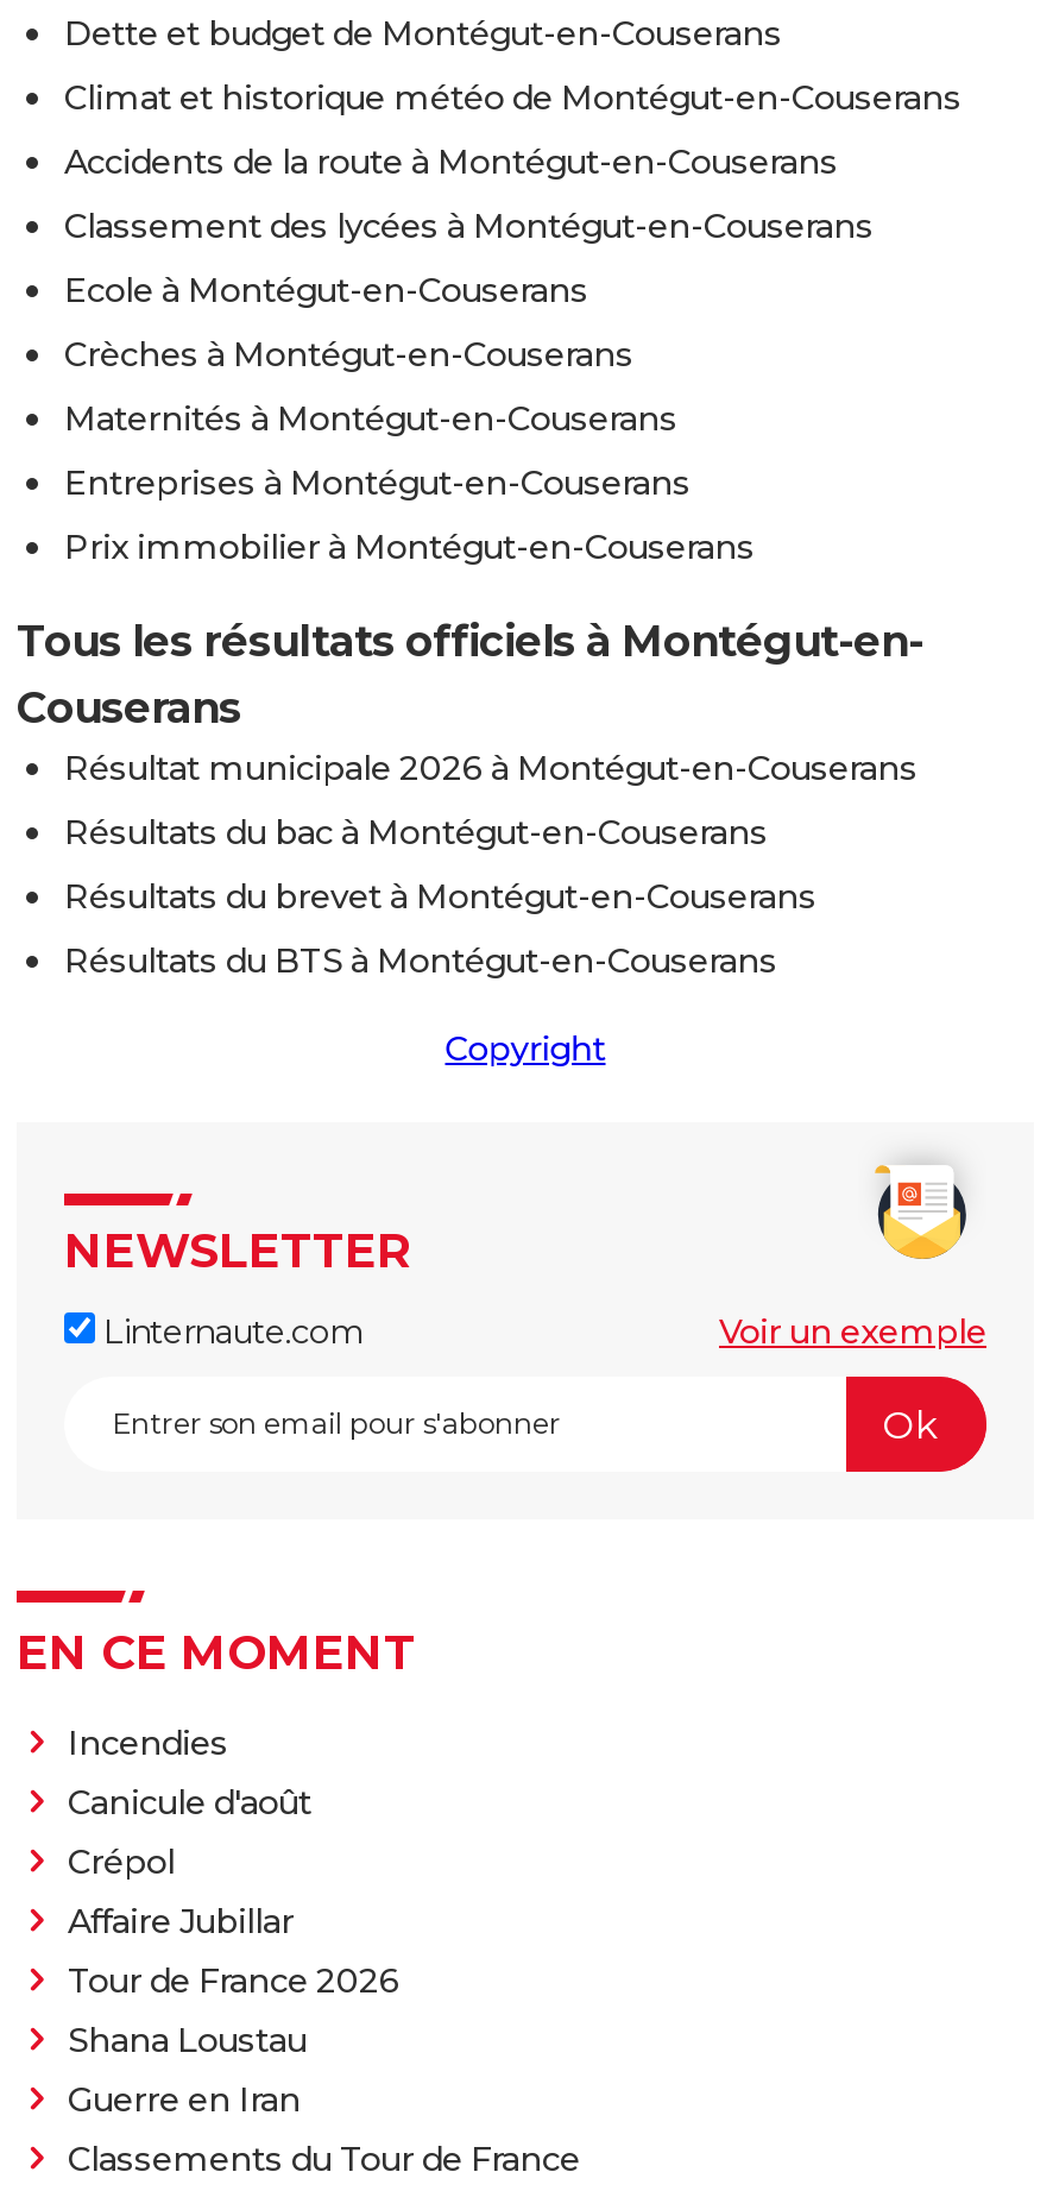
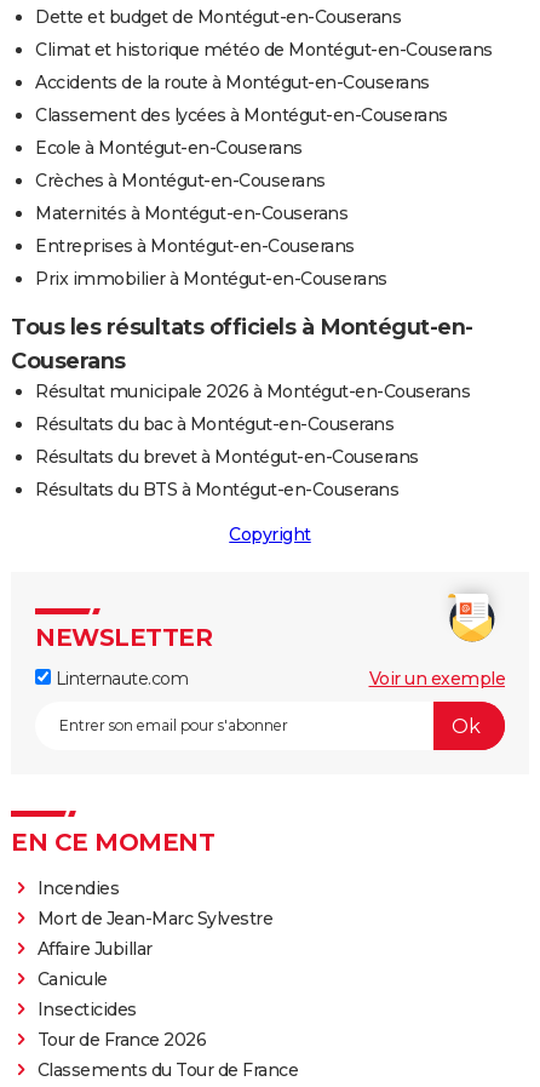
[68,1781,311,1883] Canicule d'août | Crépol -> [37,908,272,930] Mort de Jean-Marc Sylvestre
none -> [37,968,136,1020] Canicule | Insecticides
moved [68,1959,399,2002] -> [37,1029,206,1051]: Tour de France 2026
[68,2019,307,2121] Shana Loustau | Guerre en Iran -> none

